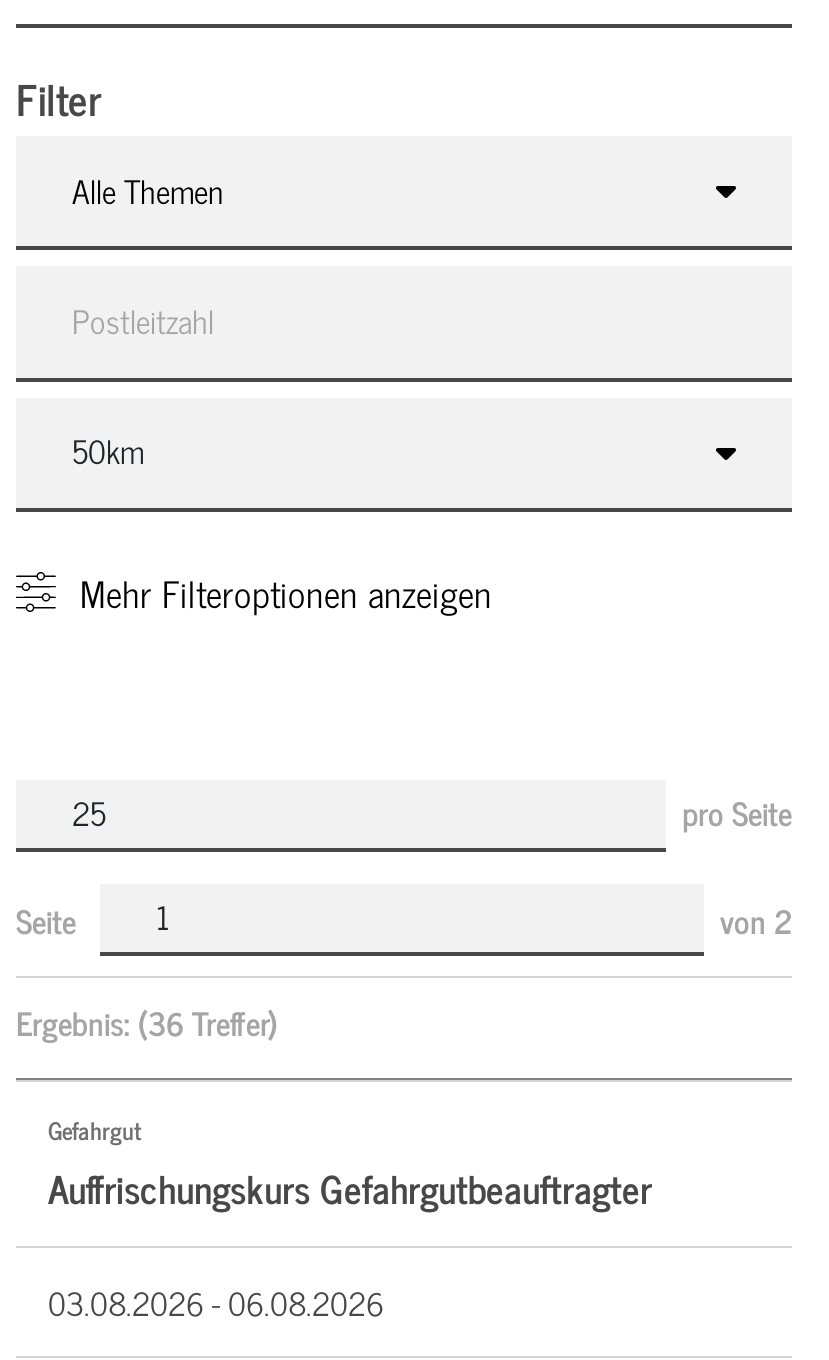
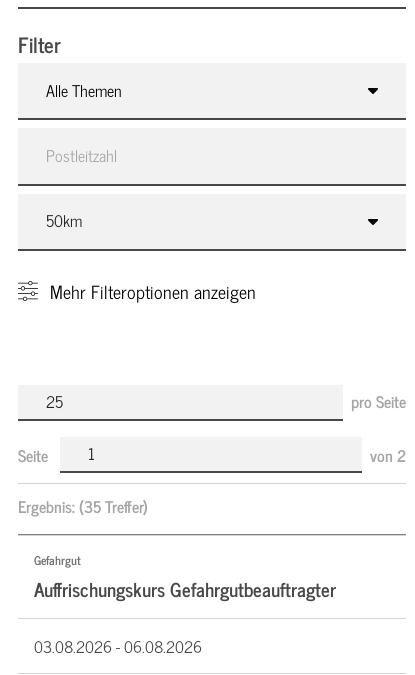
[16,995,278,1047] Ergebnis: (36 Treffer) -> [18,493,148,519] Ergebnis: (35 Treffer)

